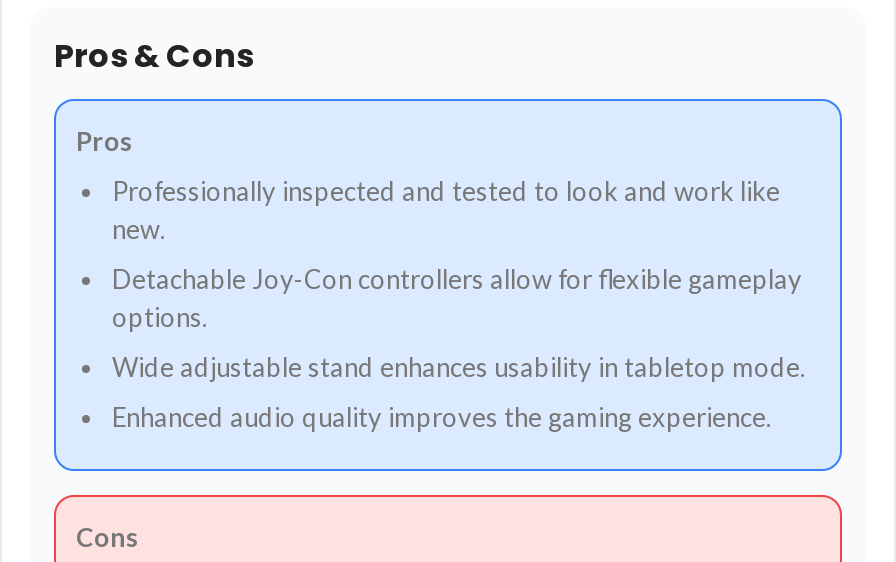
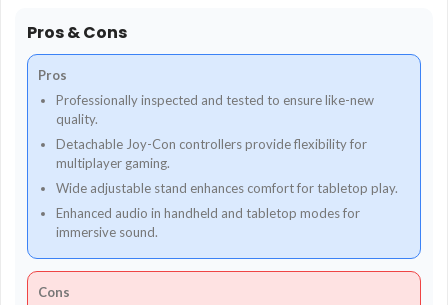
[112,175,780,245] Professionally inspected and tested to look and work like | new. -> [56,92,374,127] Professionally inspected and tested to ensure like-new | quality.
[112,263,802,333] Detachable Joy-Con controllers allow for flexible gameplay | options. -> [56,136,367,171] Detachable Joy-Con controllers provide flexibility for | multiplayer gaming.
[112,351,806,383] Wide adjustable stand enhances usability in tabletop mode. -> [56,180,398,196] Wide adjustable stand enhances comfort for tabletop play.
[112,401,772,433] Enhanced audio quality improves the gaming experience. -> [56,205,360,240] Enhanced audio in handheld and tabletop modes for | immersive sound.

